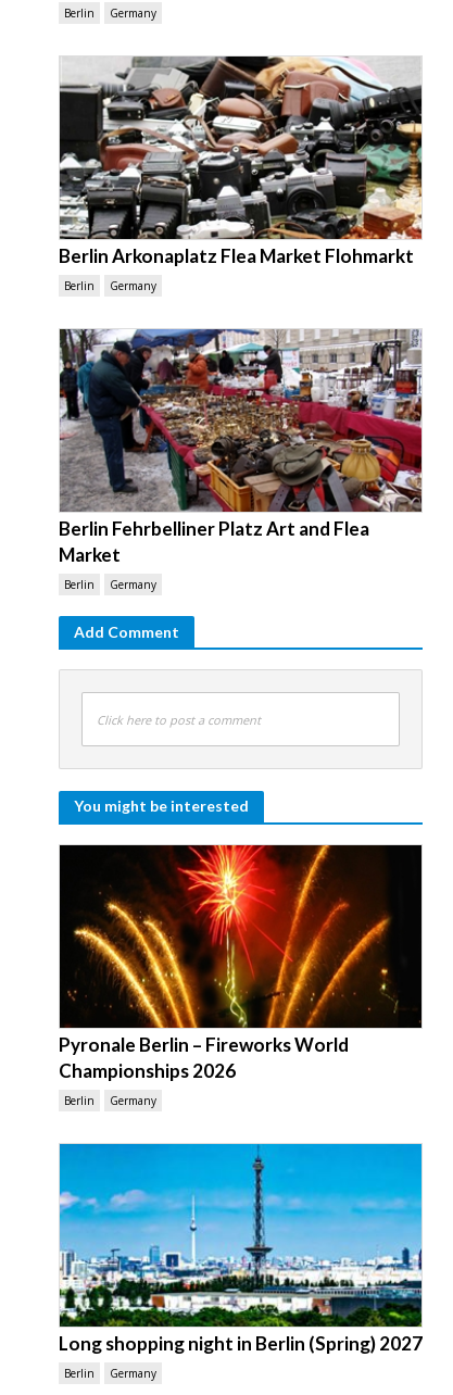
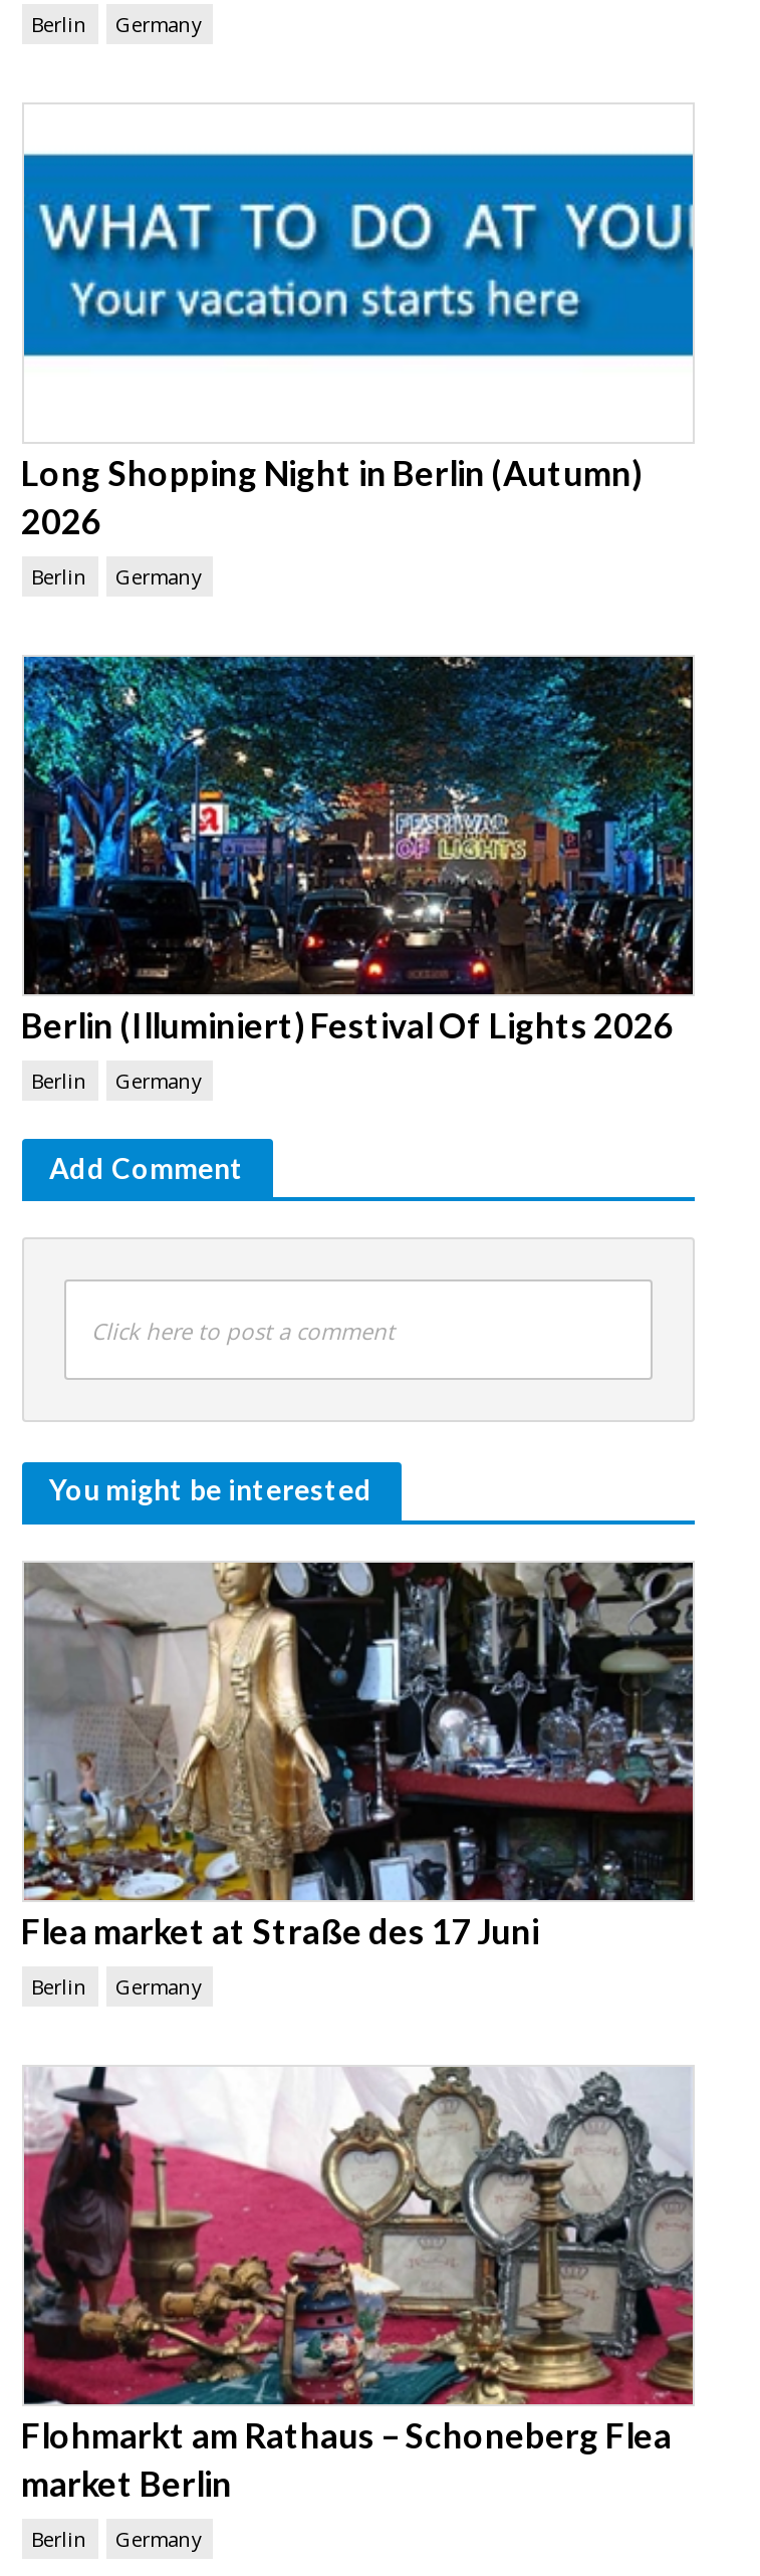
[58,55,423,267] [image] | Berlin Arkonaplatz Flea Market Flohmarkt -> [21,153,695,542] [image] | Long Shopping Night in Berlin (Autumn) | 2026
moved [64,278,156,293] -> [31,562,202,591]: Berlin | Germany
[58,328,423,566] [image] | Berlin Fehrbelliner Platz Art and Flea | Market -> [21,655,695,1046] [image] | Berlin (Illuminiert) Festival Of Lights 2026
[58,844,421,1082] [image] | Pyronale Berlin – Fireworks World | Championships 2026 -> [21,1561,695,1952] [image] | Flea market at Straße des 17 Juni
moved [64,1093,156,1108] -> [31,1972,202,2001]: Berlin | Germany
[58,1143,423,1355] [image] | Long shopping night in Berlin (Spring) 2027 -> [21,2065,695,2505] [image] | Flohmarkt am Rathaus – Schoneberg Flea | market Berlin

